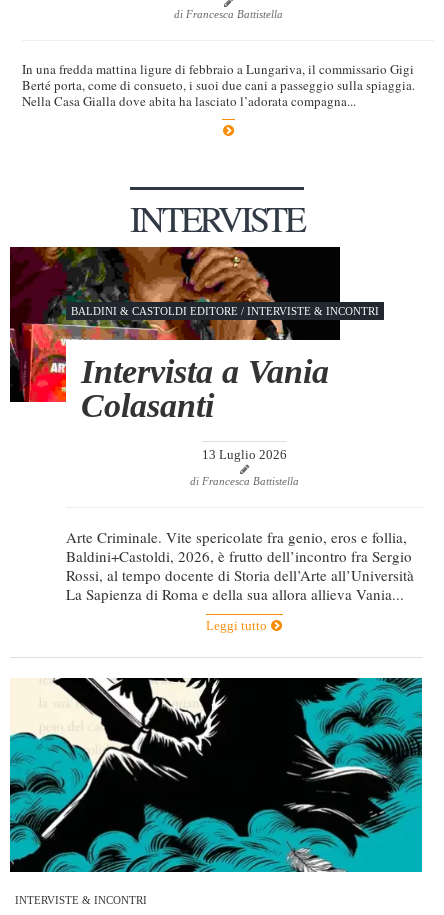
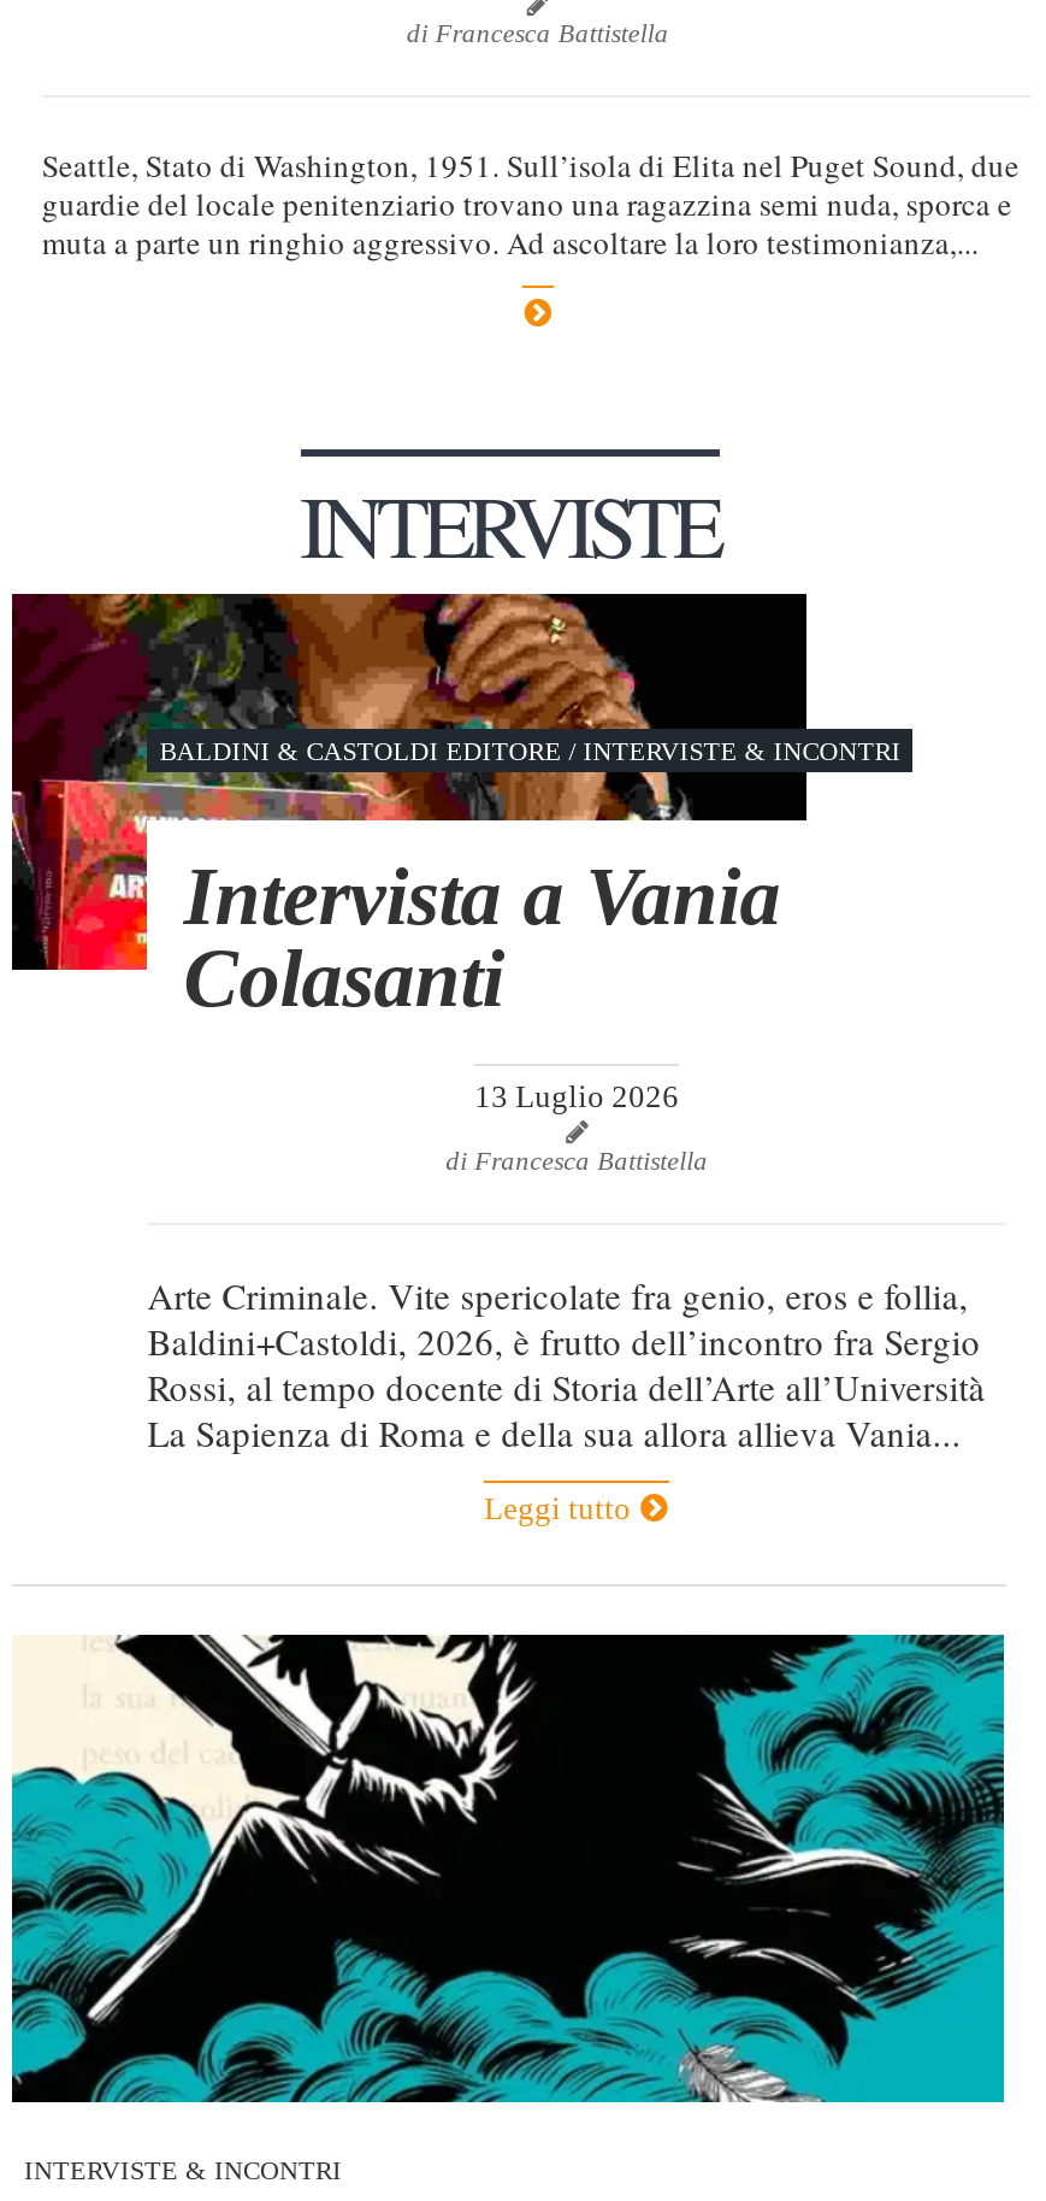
[22,60,415,110] In una fredda mattina ligure di febbraio a Lungariva, il commissario Gigi | Berté porta, come di consueto, i suoi due cani a passeggio sulla spiaggia. | Nella Casa Gialla dove abita ha lasciato l’adorata compagna... -> [42,145,1019,265] Seattle, Stato di Washington, 1951. Sull’isola di Elita nel Puget Sound, due | guardie del locale penitenziario trovano una ragazzina semi nuda, sporca e | muta a parte un ringhio aggressivo. Ad ascoltare la loro testimonianza,...

